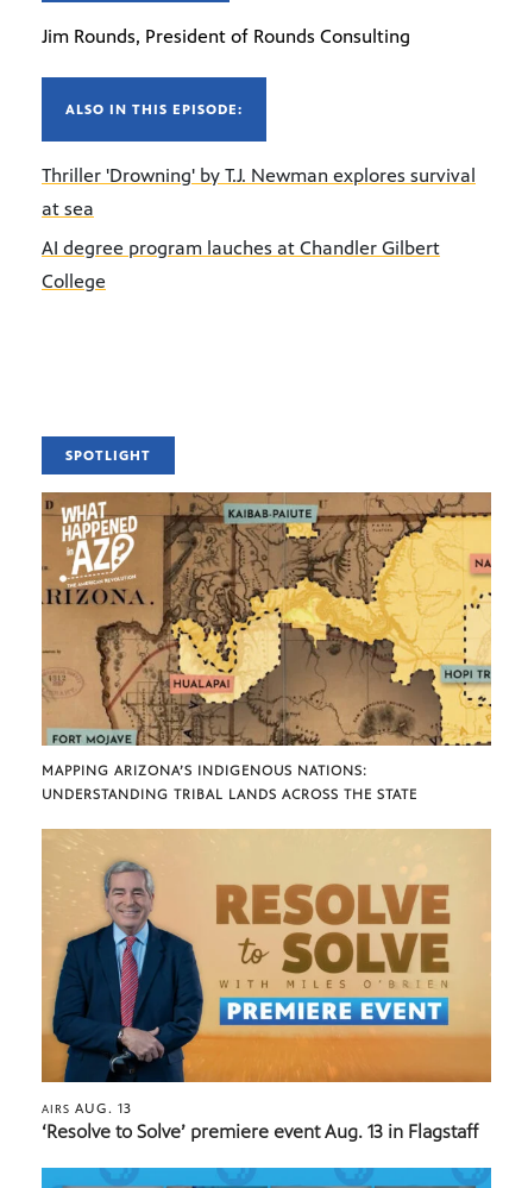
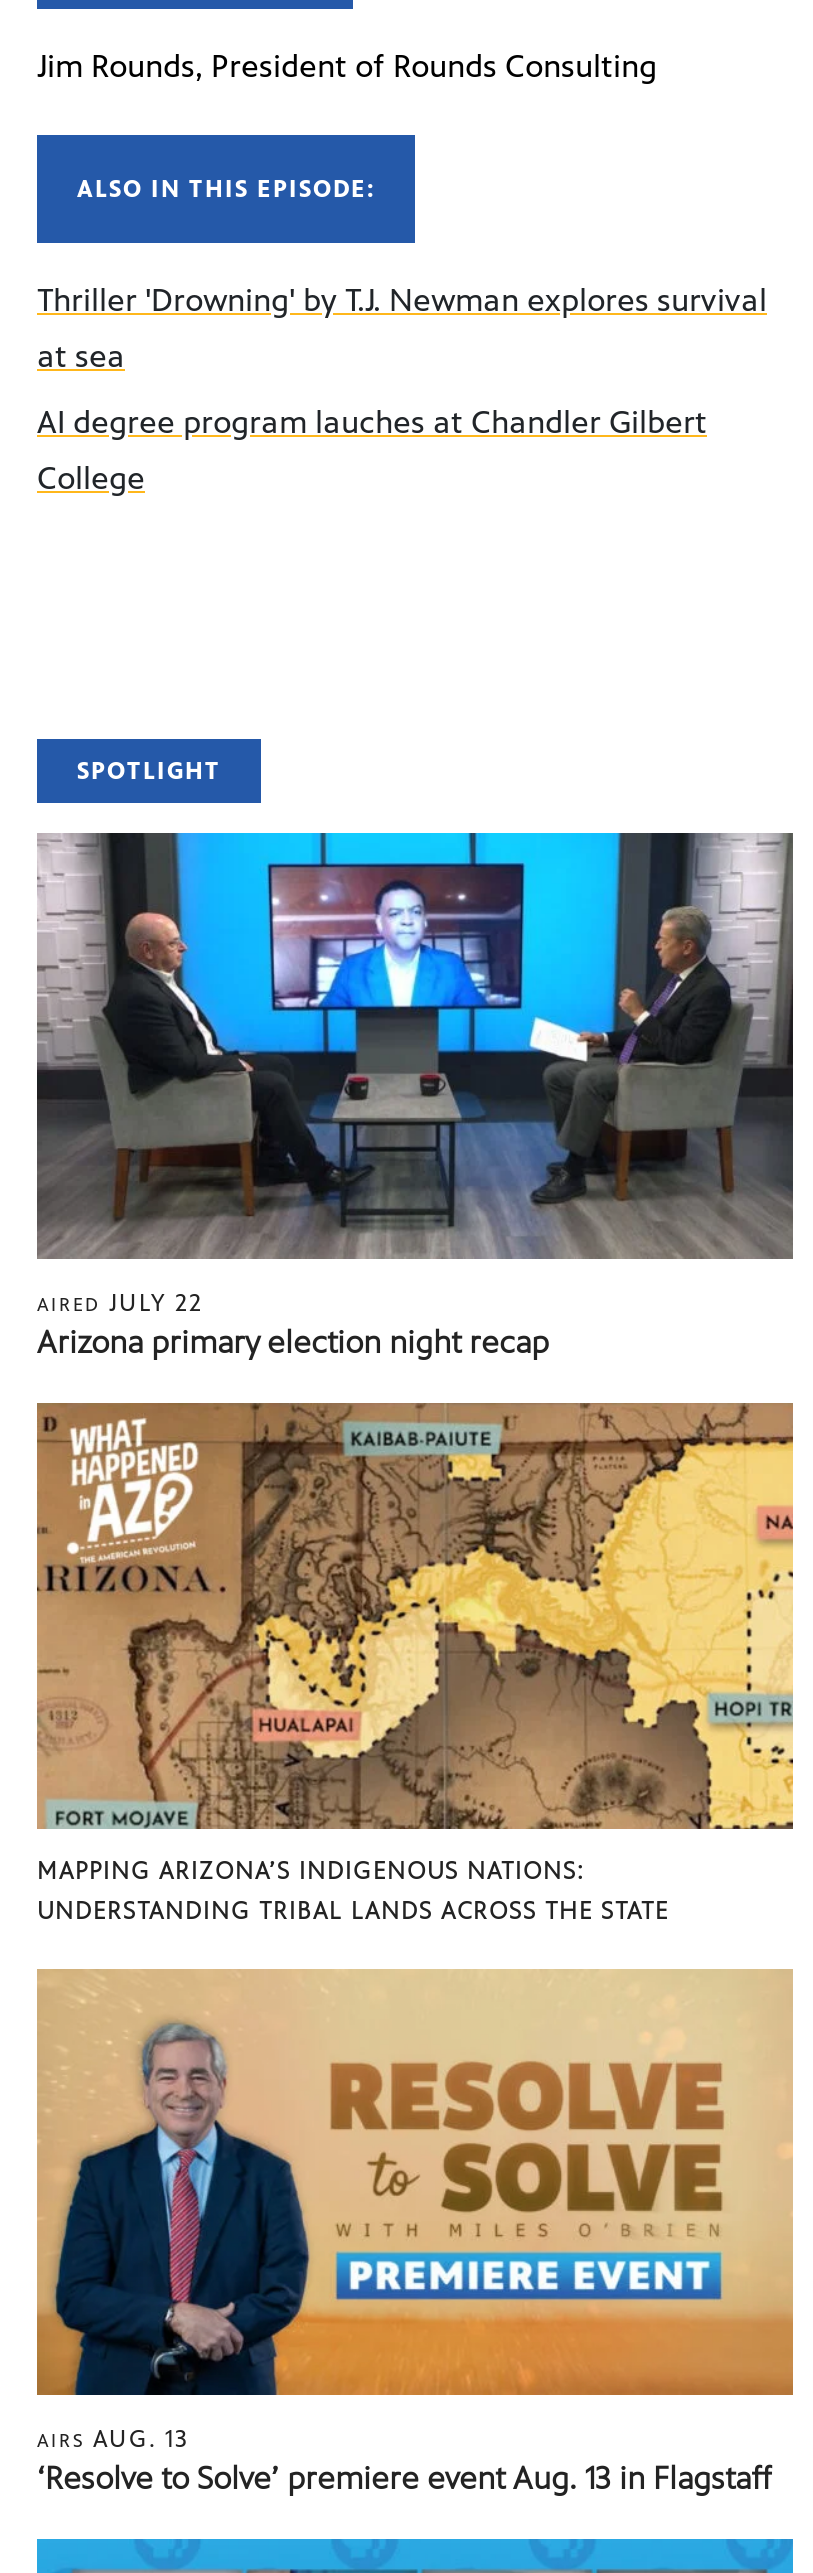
none -> [35,831,795,1361] [image] | AIRED JULY 22 | Arizona primary election night recap

